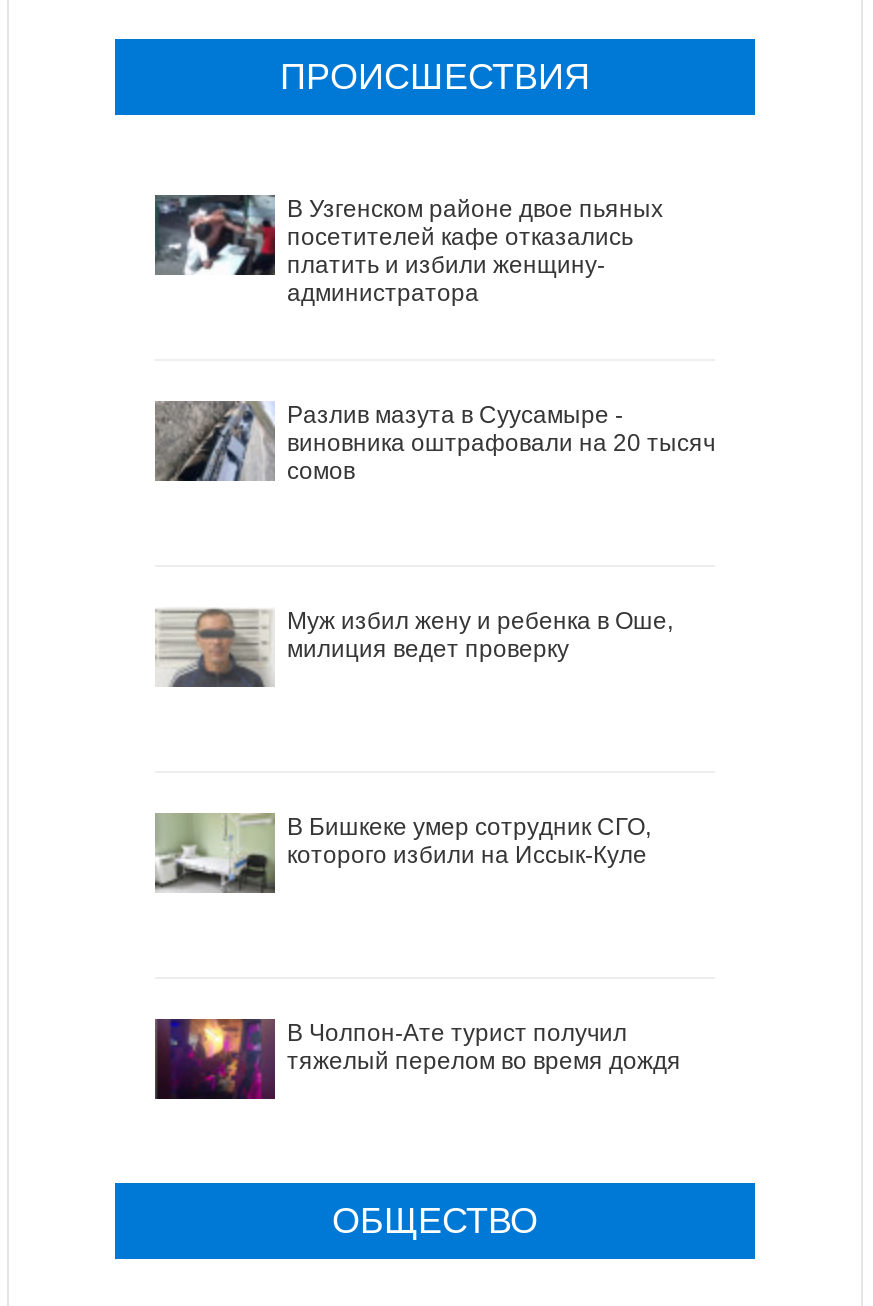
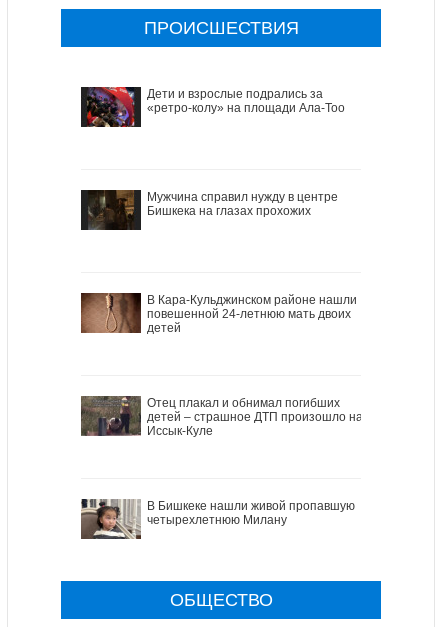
[155,193,663,307] [image] | В Узгенском районе двое пьяных | посетителей кафе отказались | платить и избили женщину- | администратора -> [81,86,345,128] [image] | Дети и взрослые подрались за | «ретро-колу» на площади Ала-Тоо
[155,401,715,485] [image] | Разлив мазута в Суусамыре - | виновника оштрафовали на 20 тысяч | сомов -> [81,190,338,231] [image] | Мужчина справил нужду в центре | Бишкека на глазах прохожих
[155,607,673,689] [image] | Муж избил жену и ребенка в Оше, | милиция ведет проверку -> [80,292,357,335] [image] | В Кара-Кульджинском районе нашли | повешенной 24-летнюю мать двоих | детей
[155,813,651,893] [image] | В Бишкеке умер сотрудник СГО, | которого избили на Иссык-Куле -> [80,396,363,438] [image] | Отец плакал и обнимал погибших | детей – страшное ДТП произошло на | Иссык-Куле
[155,1019,681,1099] [image] | В Чолпон-Ате турист получил | тяжелый перелом во время дождя -> [81,499,355,540] [image] | В Бишкеке нашли живой пропавшую | четырехлетнюю Милану

